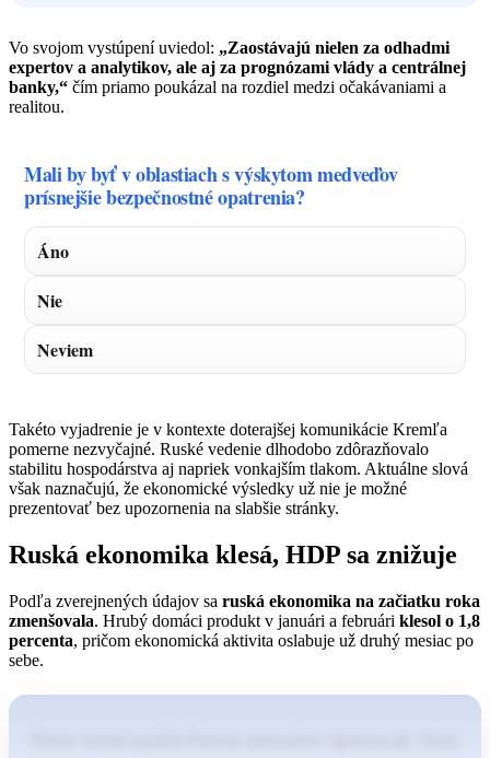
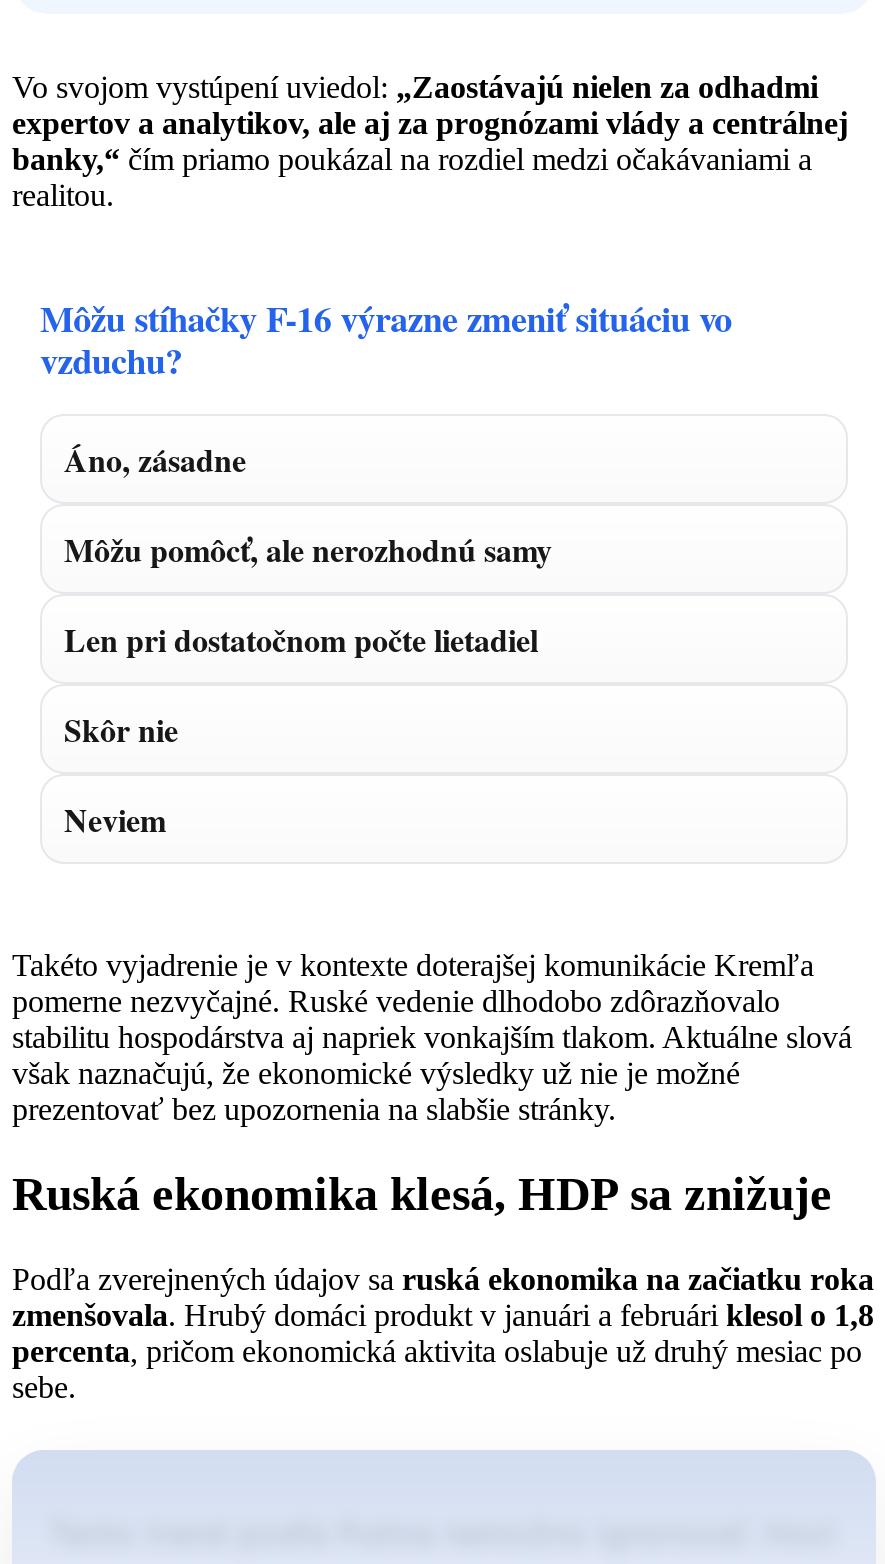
[24,160,397,313] Mali by byť v oblastiach s výskytom medveďov | prísnejšie bezpečnostné opatrenia? | Áno | Nie -> [40,292,732,752] Môžu stíhačky F-16 výrazne zmeniť situáciu vo | vzduchu? | Áno, zásadne | Môžu pomôcť, ale nerozhodnú samy | Len pri dostatočnom počte lietadiel | Skôr nie

